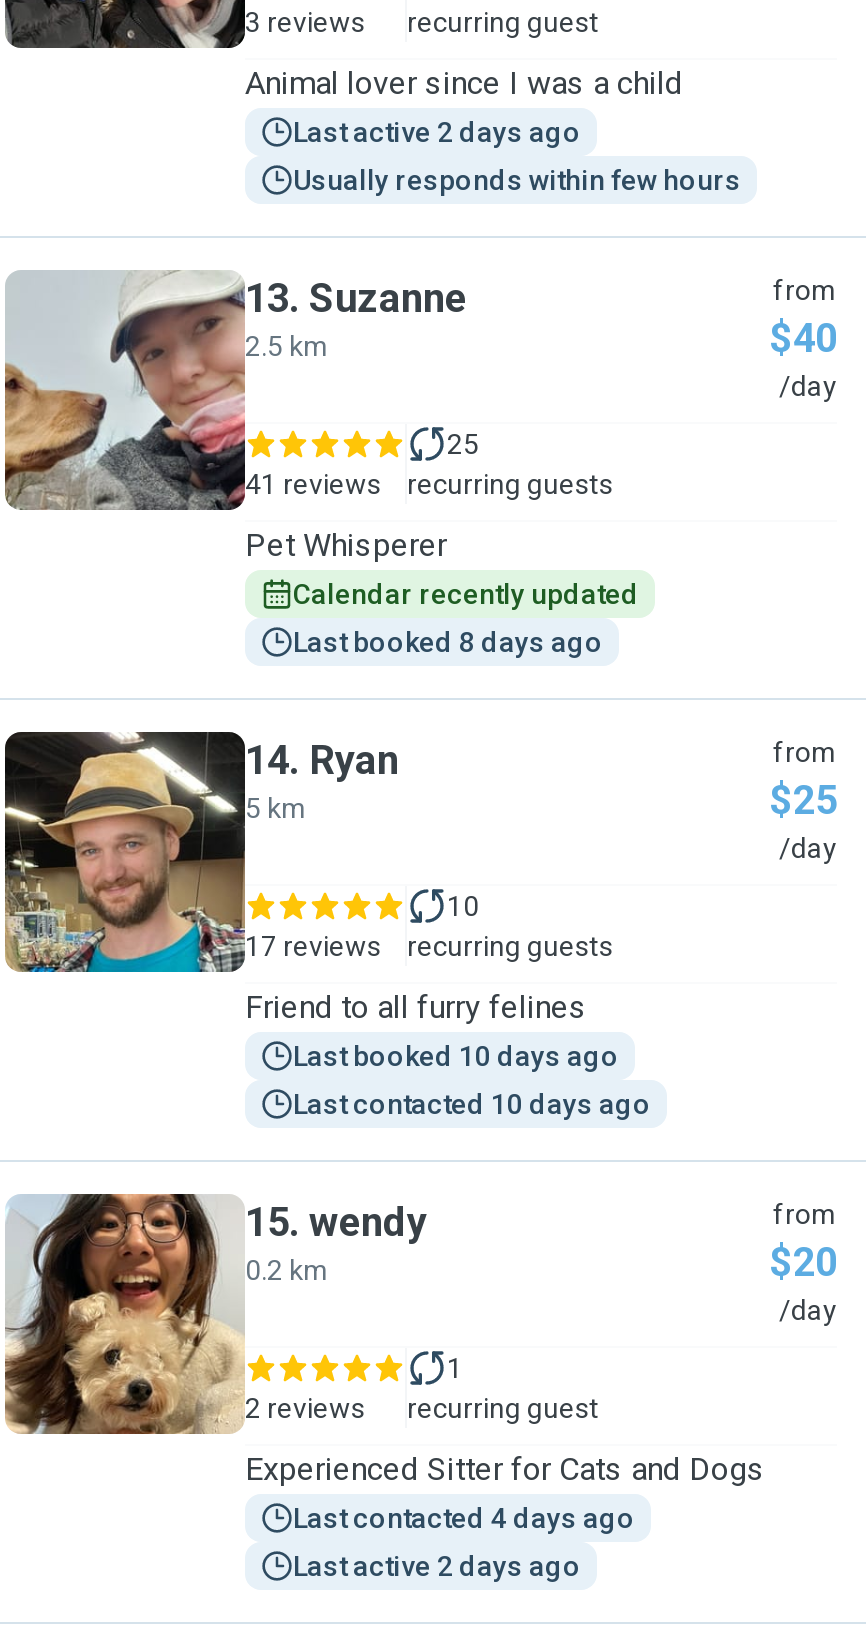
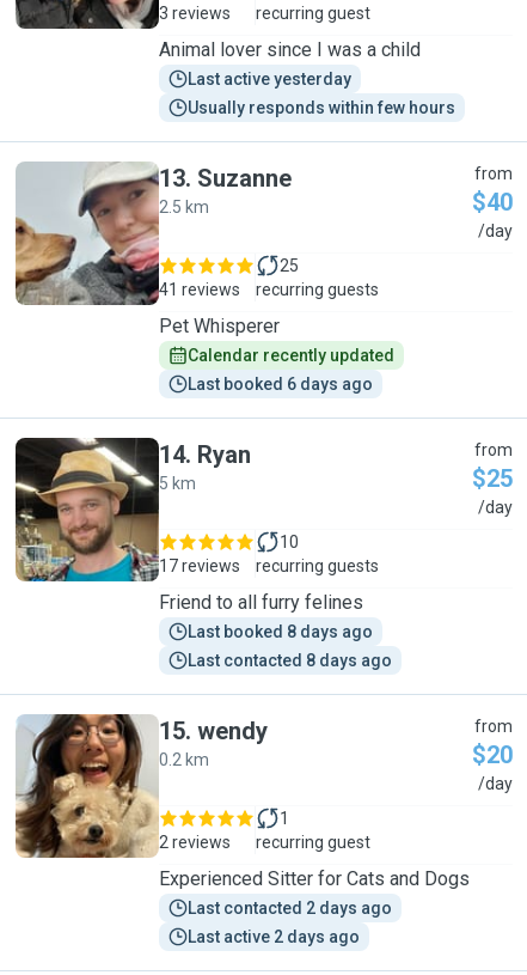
[293,116,581,148] Last active 2 days ago -> [188,69,351,89] Last active yesterday
none -> [188,374,373,394] Last booked 6 days ago
moved [293,626,603,658] -> [188,622,373,641]: Last booked 8 days ago
[293,1040,619,1072] Last booked 10 days ago -> none
[293,1088,651,1120] Last contacted 10 days ago -> [188,651,392,670] Last contacted 8 days ago
[293,1502,635,1534] Last contacted 4 days ago -> [188,898,392,918] Last contacted 2 days ago

